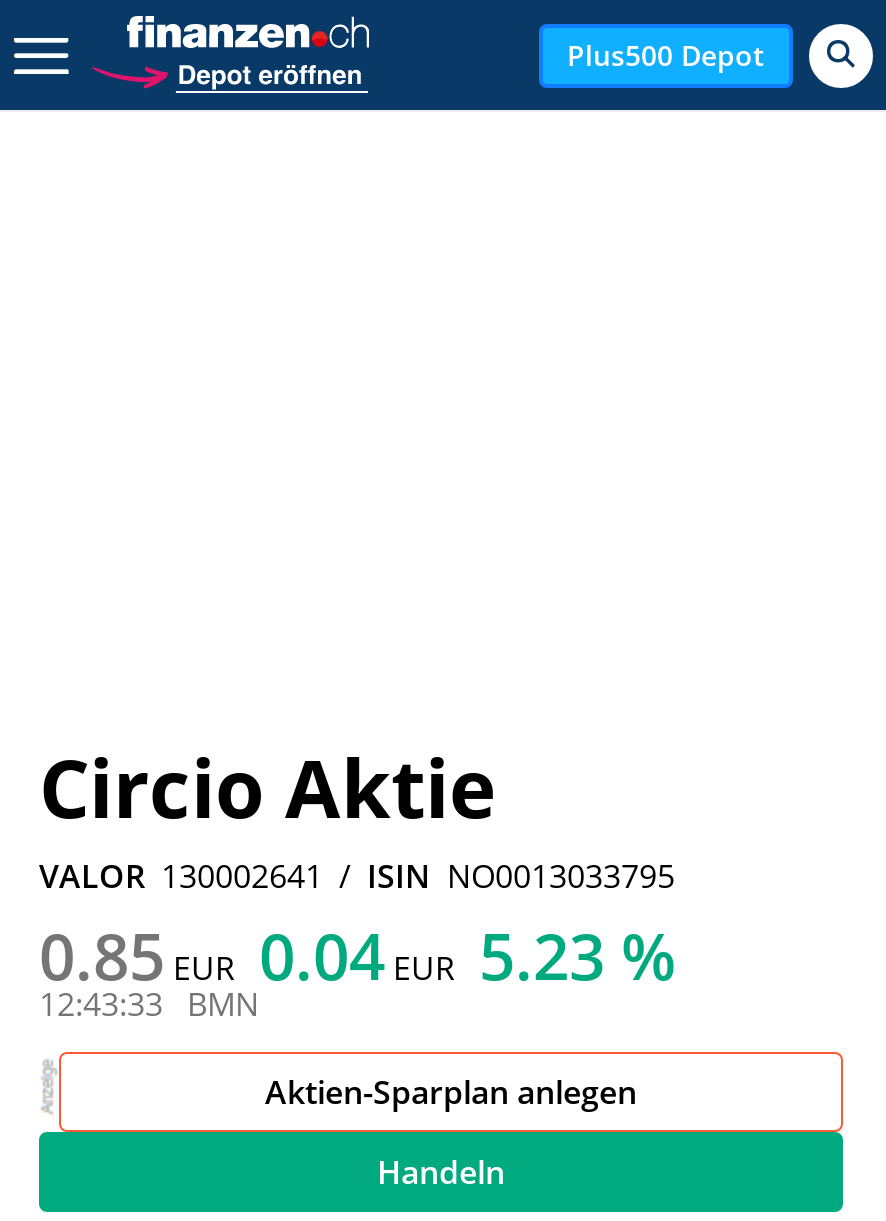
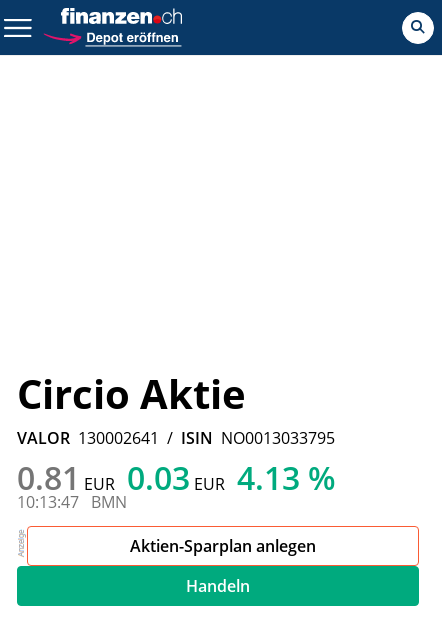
[567,35,765,73] Plus500 Depot -> none
[39,912,677,998] 0.85 EUR 0.04 EUR 5.23 % -> [17,456,336,499] 0.81 EUR 0.03 EUR 4.13 %
[39,982,259,1026] 12:43:33 BMN -> [17,491,127,513] 10:13:47 BMN

